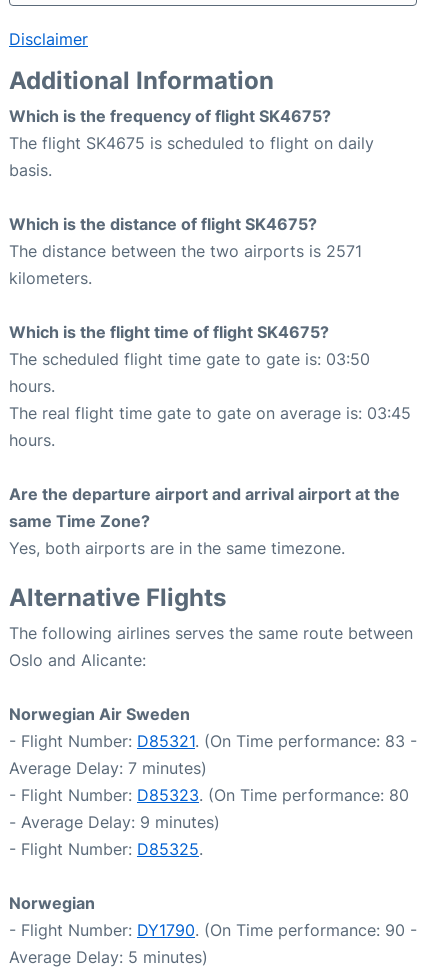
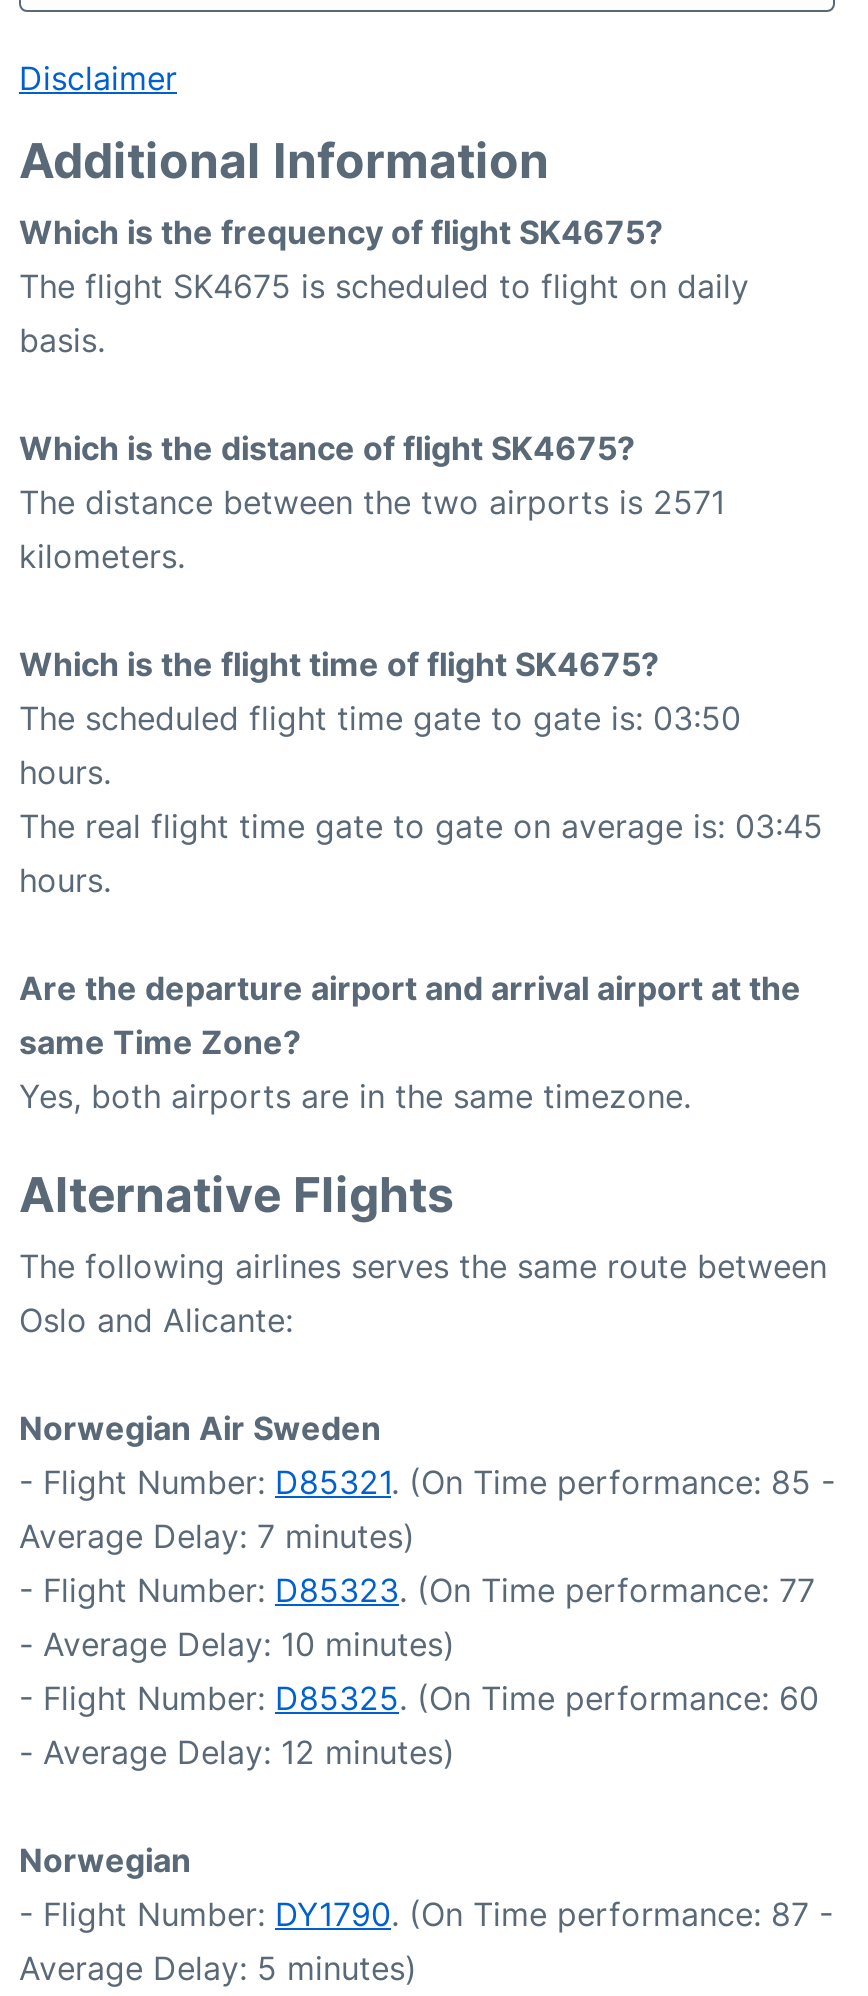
[9,731,417,751] - Flight Number: D85321. (On Time performance: 83 - -> [19,1462,835,1502] - Flight Number: D85321. (On Time performance: 85 -
[9,785,409,859] - Flight Number: D85323. (On Time performance: 80 | - Average Delay: 9 minutes) | - Flight Number: D85325. -> [19,1570,819,1772] - Flight Number: D85323. (On Time performance: 77 | - Average Delay: 10 minutes) | - Flight Number: D85325. (On Time performance: 60 | - Average Delay: 12 minutes)
[9,920,417,940] - Flight Number: DY1790. (On Time performance: 90 - -> [19,1894,833,1934] - Flight Number: DY1790. (On Time performance: 87 -

